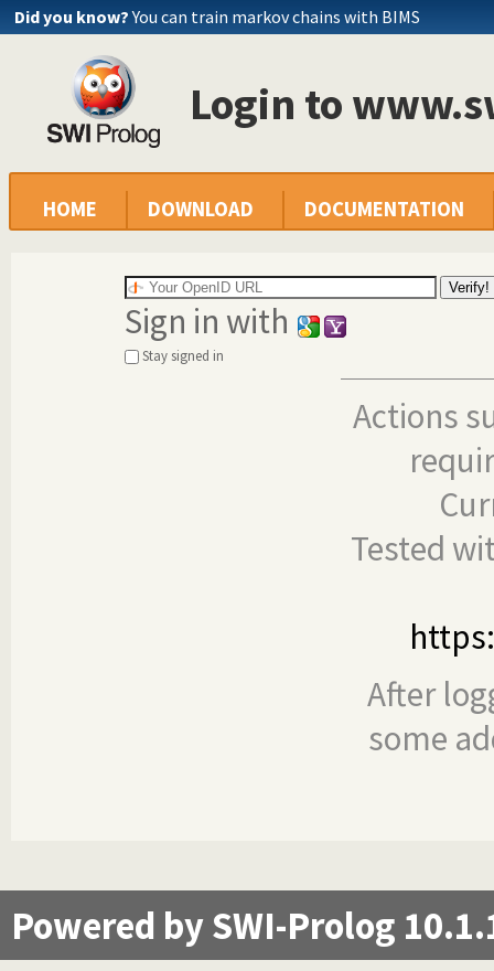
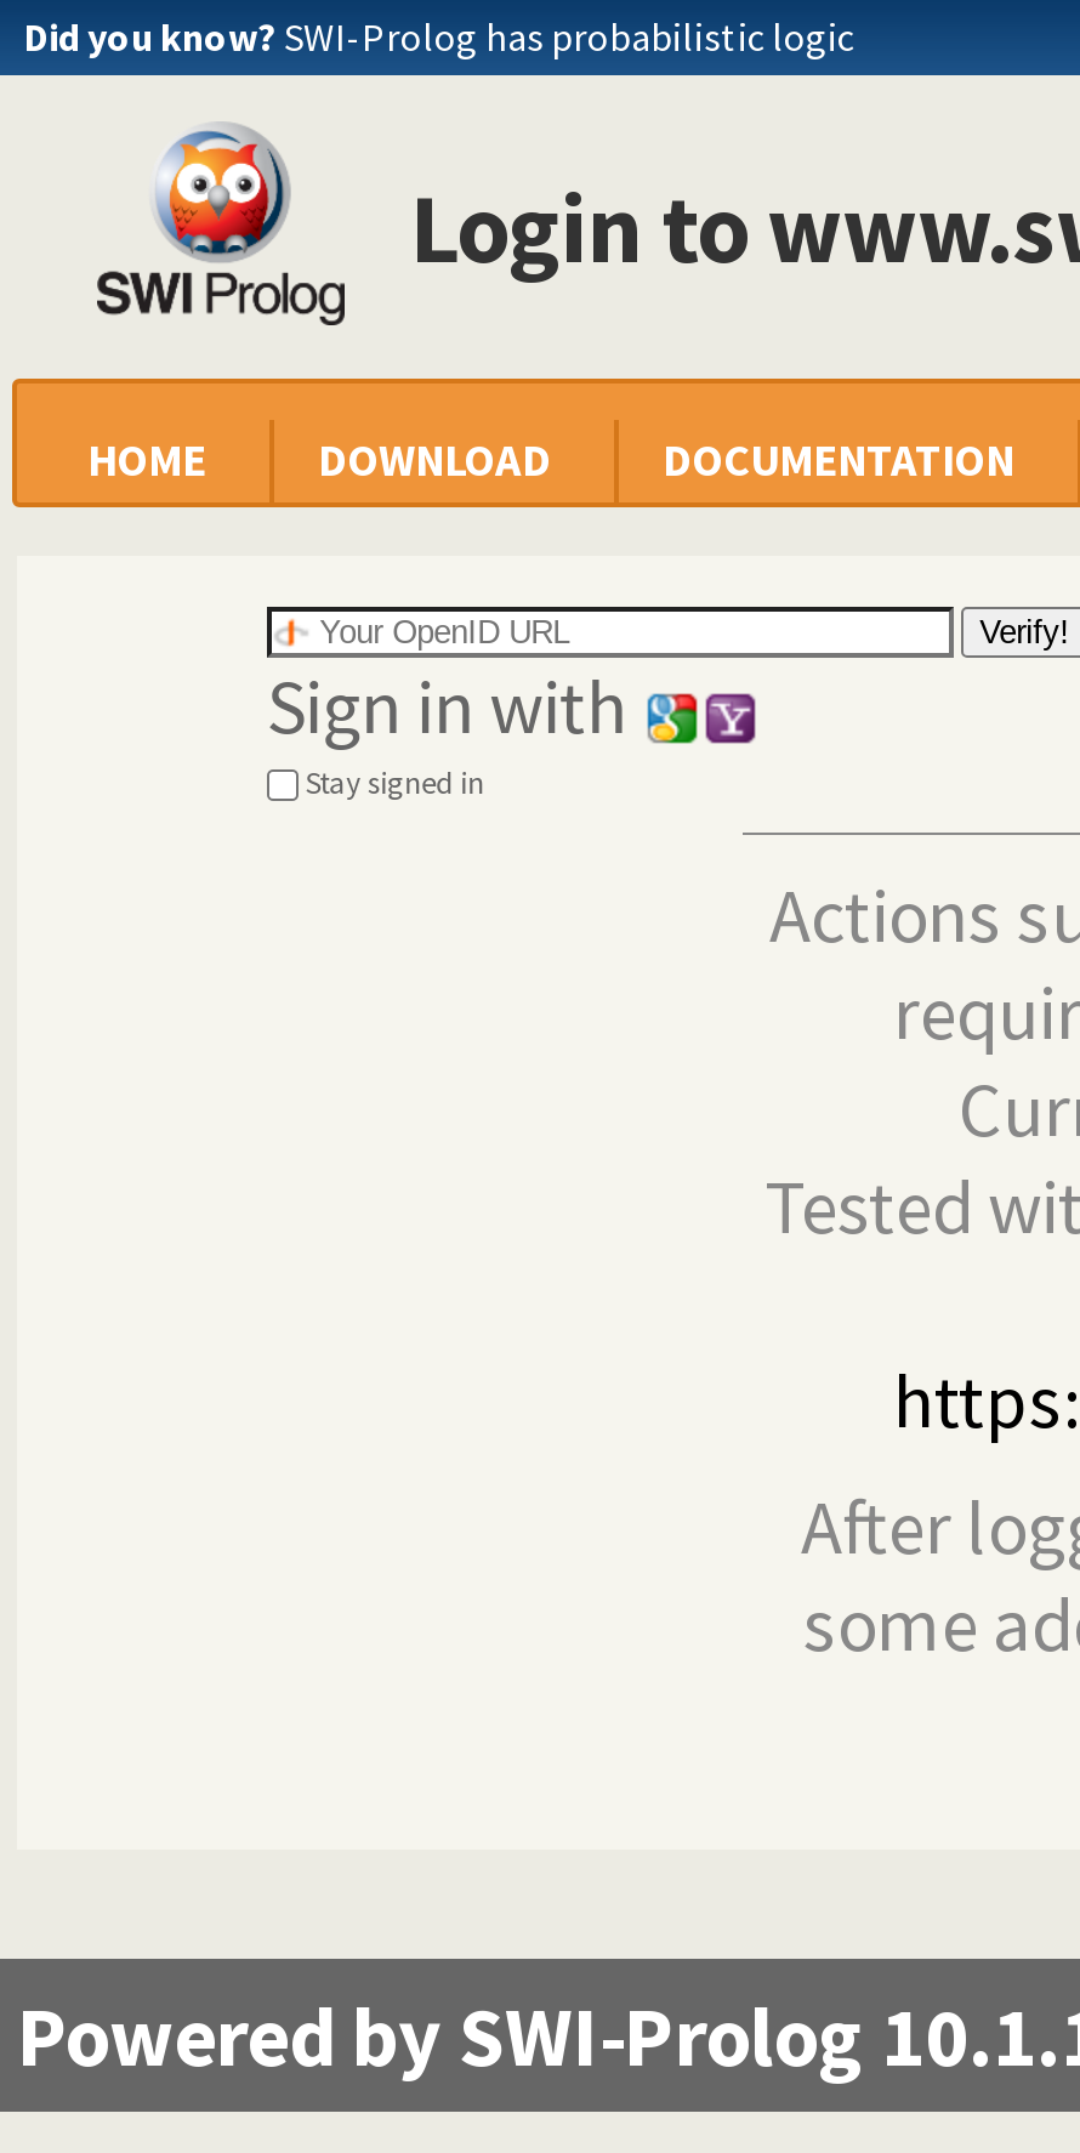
[14,6,420,28] Did you know? You can train markov chains with BIMS -> [24,12,854,61] Did you know? SWI-Prolog has probabilistic logic

